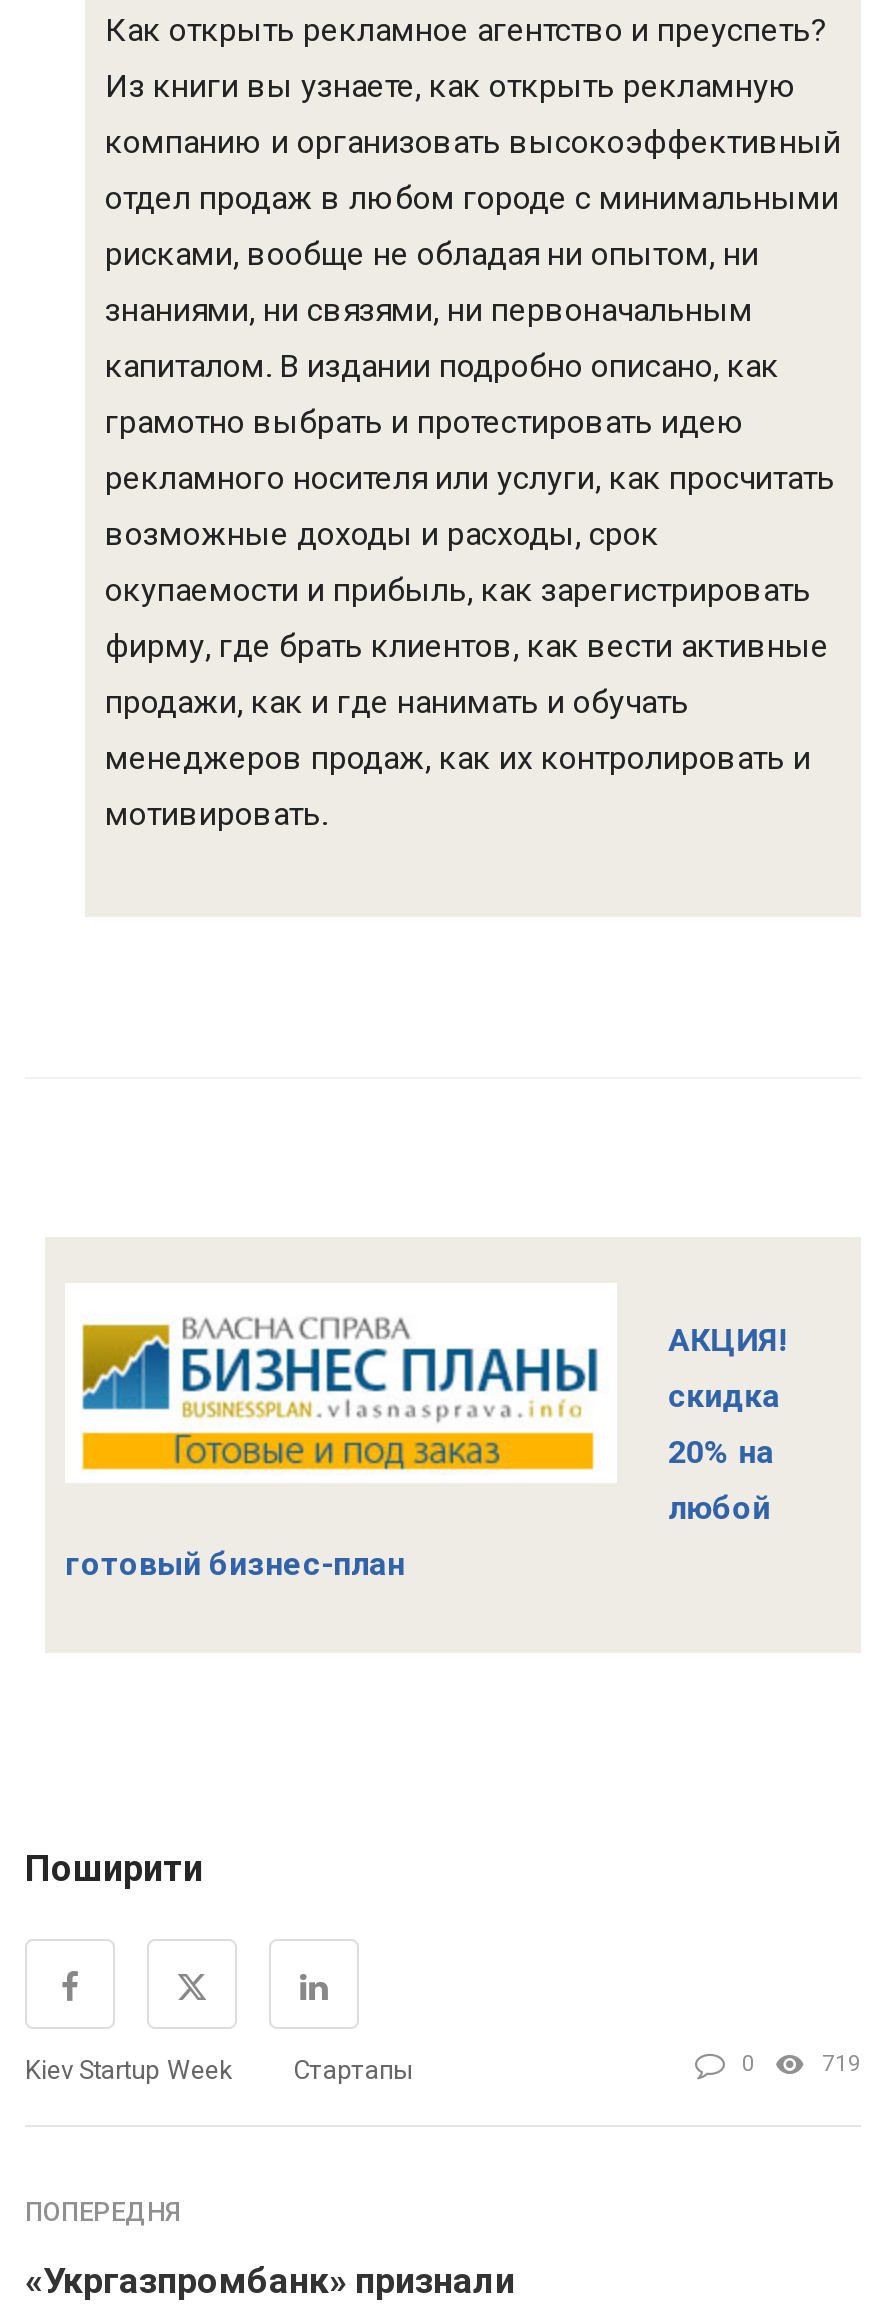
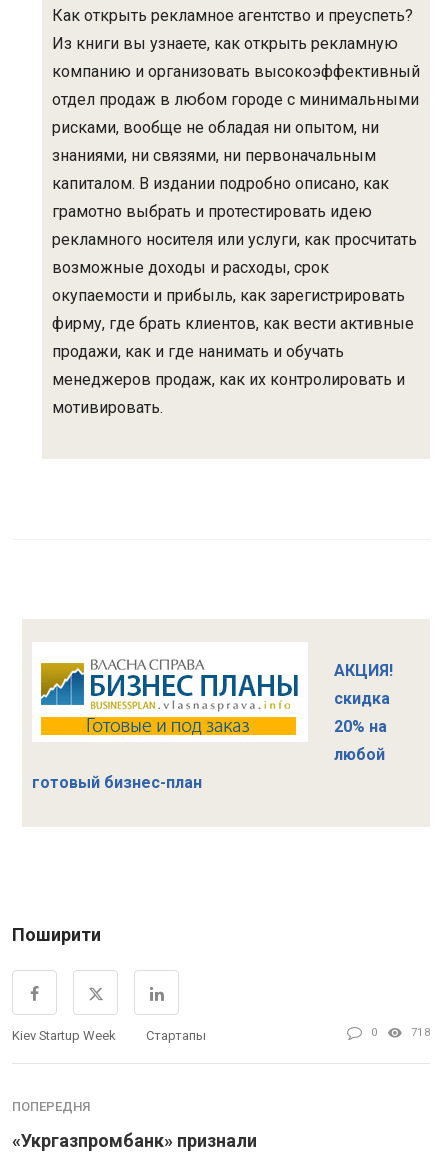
[822,2051,861,2077] 719 -> [410,1026,430,1039] 718

